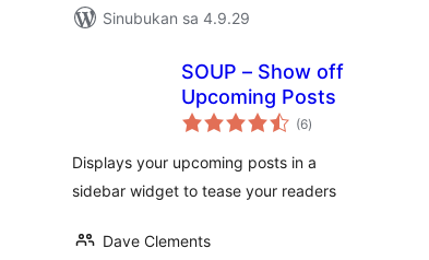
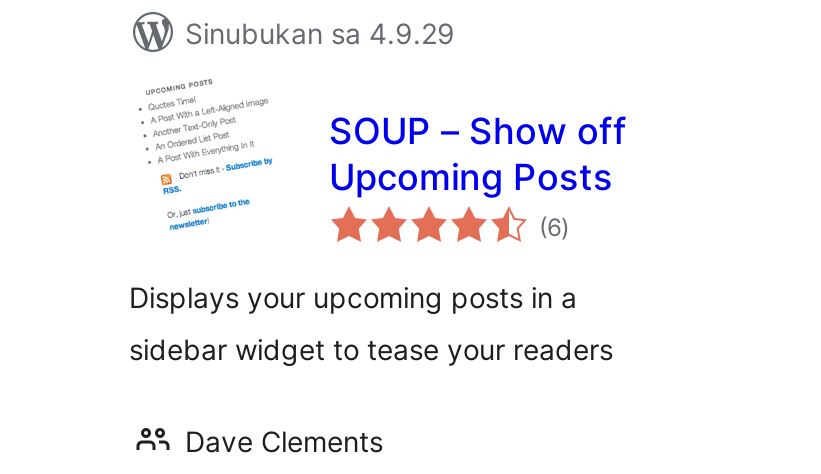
none -> [137,78,275,232] [image]

